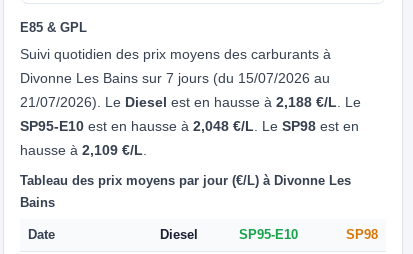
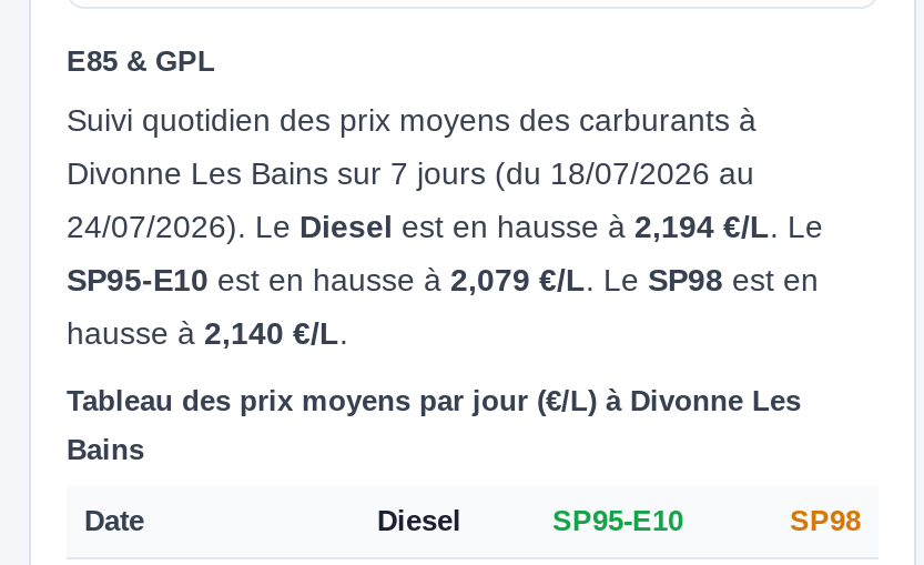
[20,70,330,86] Divonne Les Bains sur 7 jours (du 15/07/2026 au -> [67,156,754,192] Divonne Les Bains sur 7 jours (du 18/07/2026 au
[20,94,361,110] 21/07/2026). Le Diesel est en hausse à 2,188 €/L. Le -> [67,210,823,245] 24/07/2026). Le Diesel est en hausse à 2,194 €/L. Le
[20,118,359,134] SP95-E10 est en hausse à 2,048 €/L. Le SP98 est en -> [67,263,819,298] SP95-E10 est en hausse à 2,079 €/L. Le SP98 est en
[20,142,147,158] hausse à 2,109 €/L. -> [67,316,348,352] hausse à 2,140 €/L.

